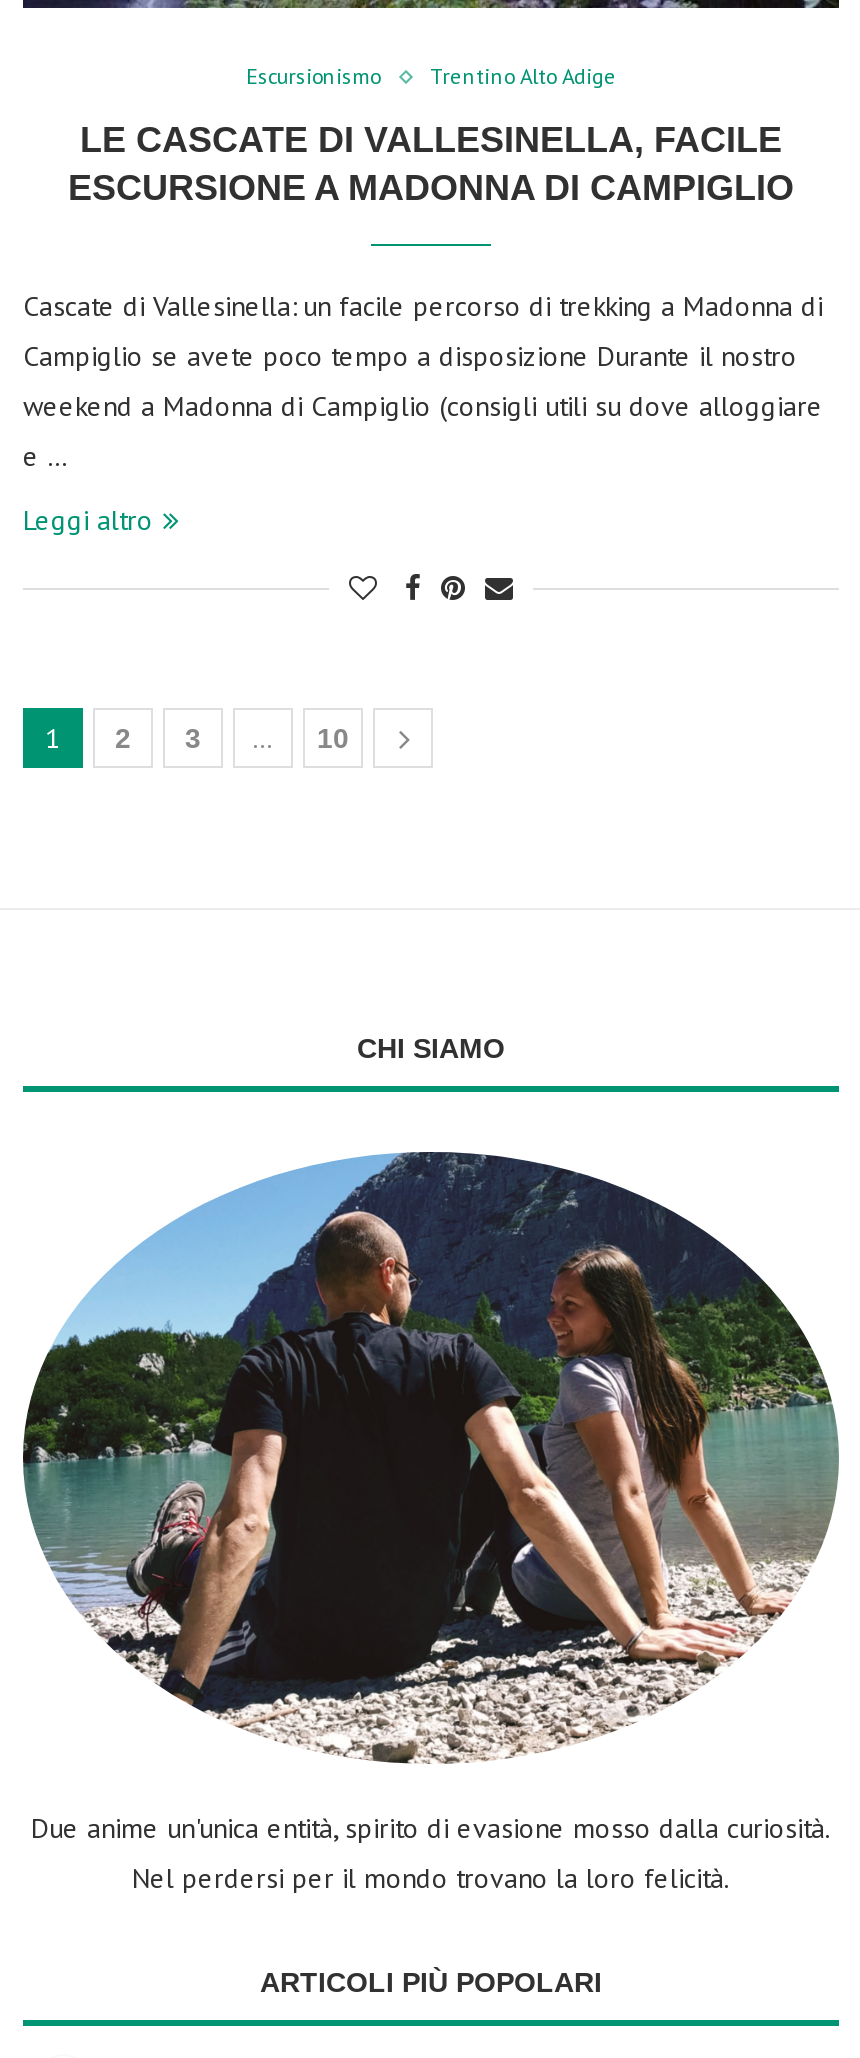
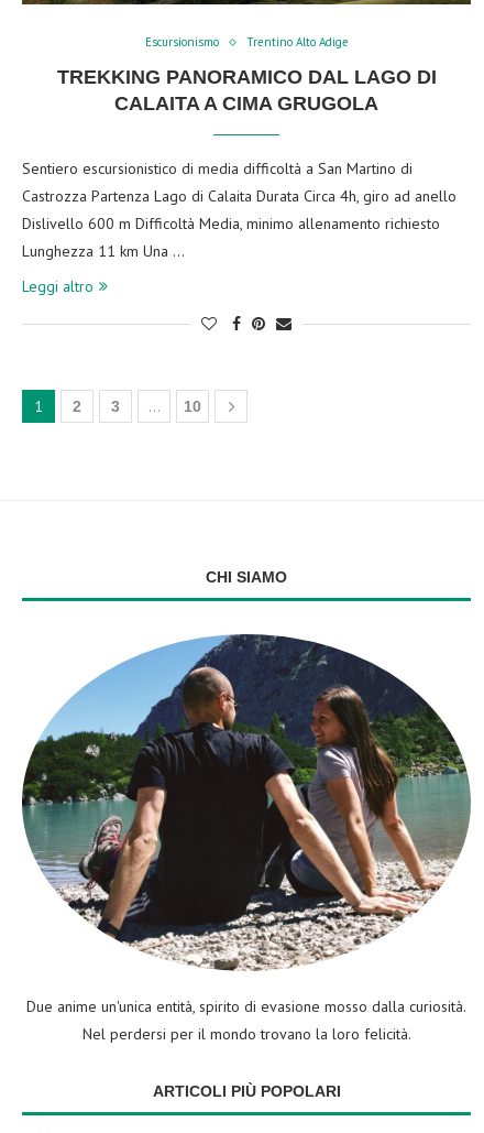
[68,120,794,208] LE CASCATE DI VALLESINELLA, FACILE | ESCURSIONE A MADONNA DI CAMPIGLIO -> [57,66,436,115] TREKKING PANORAMICO DAL LAGO DI | CALAITA A CIMA GRUGOLA
[23,288,823,474] Cascate di Vallesinella: un facile percorso di trekking a Madonna di | Campiglio se avete poco tempo a disposizione Durante il nostro | weekend a Madonna di Campiglio (consigli utili su dove alloggiare | e … -> [22,159,457,261] Sentiero escursionistico di media difficoltà a San Martino di | Castrozza Partenza Lago di Calaita Durata Circa 4h, giro ad anello | Dislivello 600 m Difficoltà Media, minimo allenamento richiesto | Lunghezza 11 km Una …

